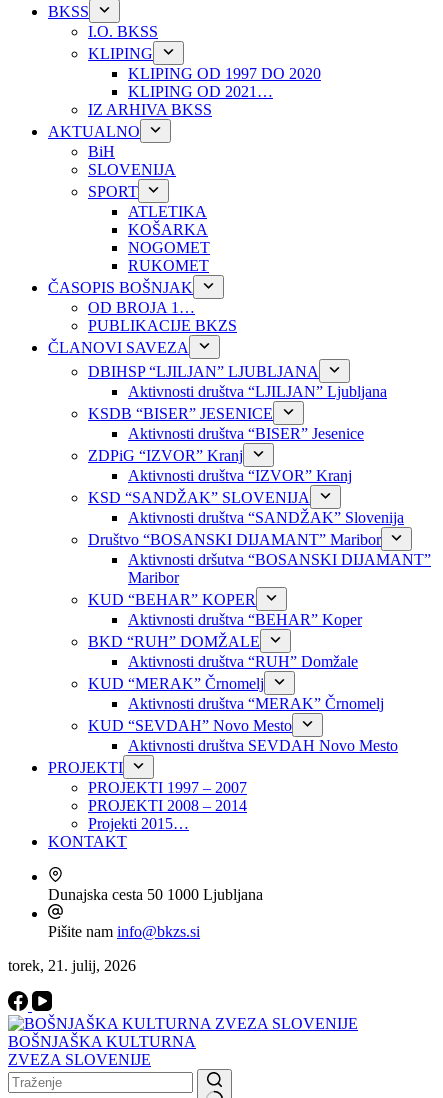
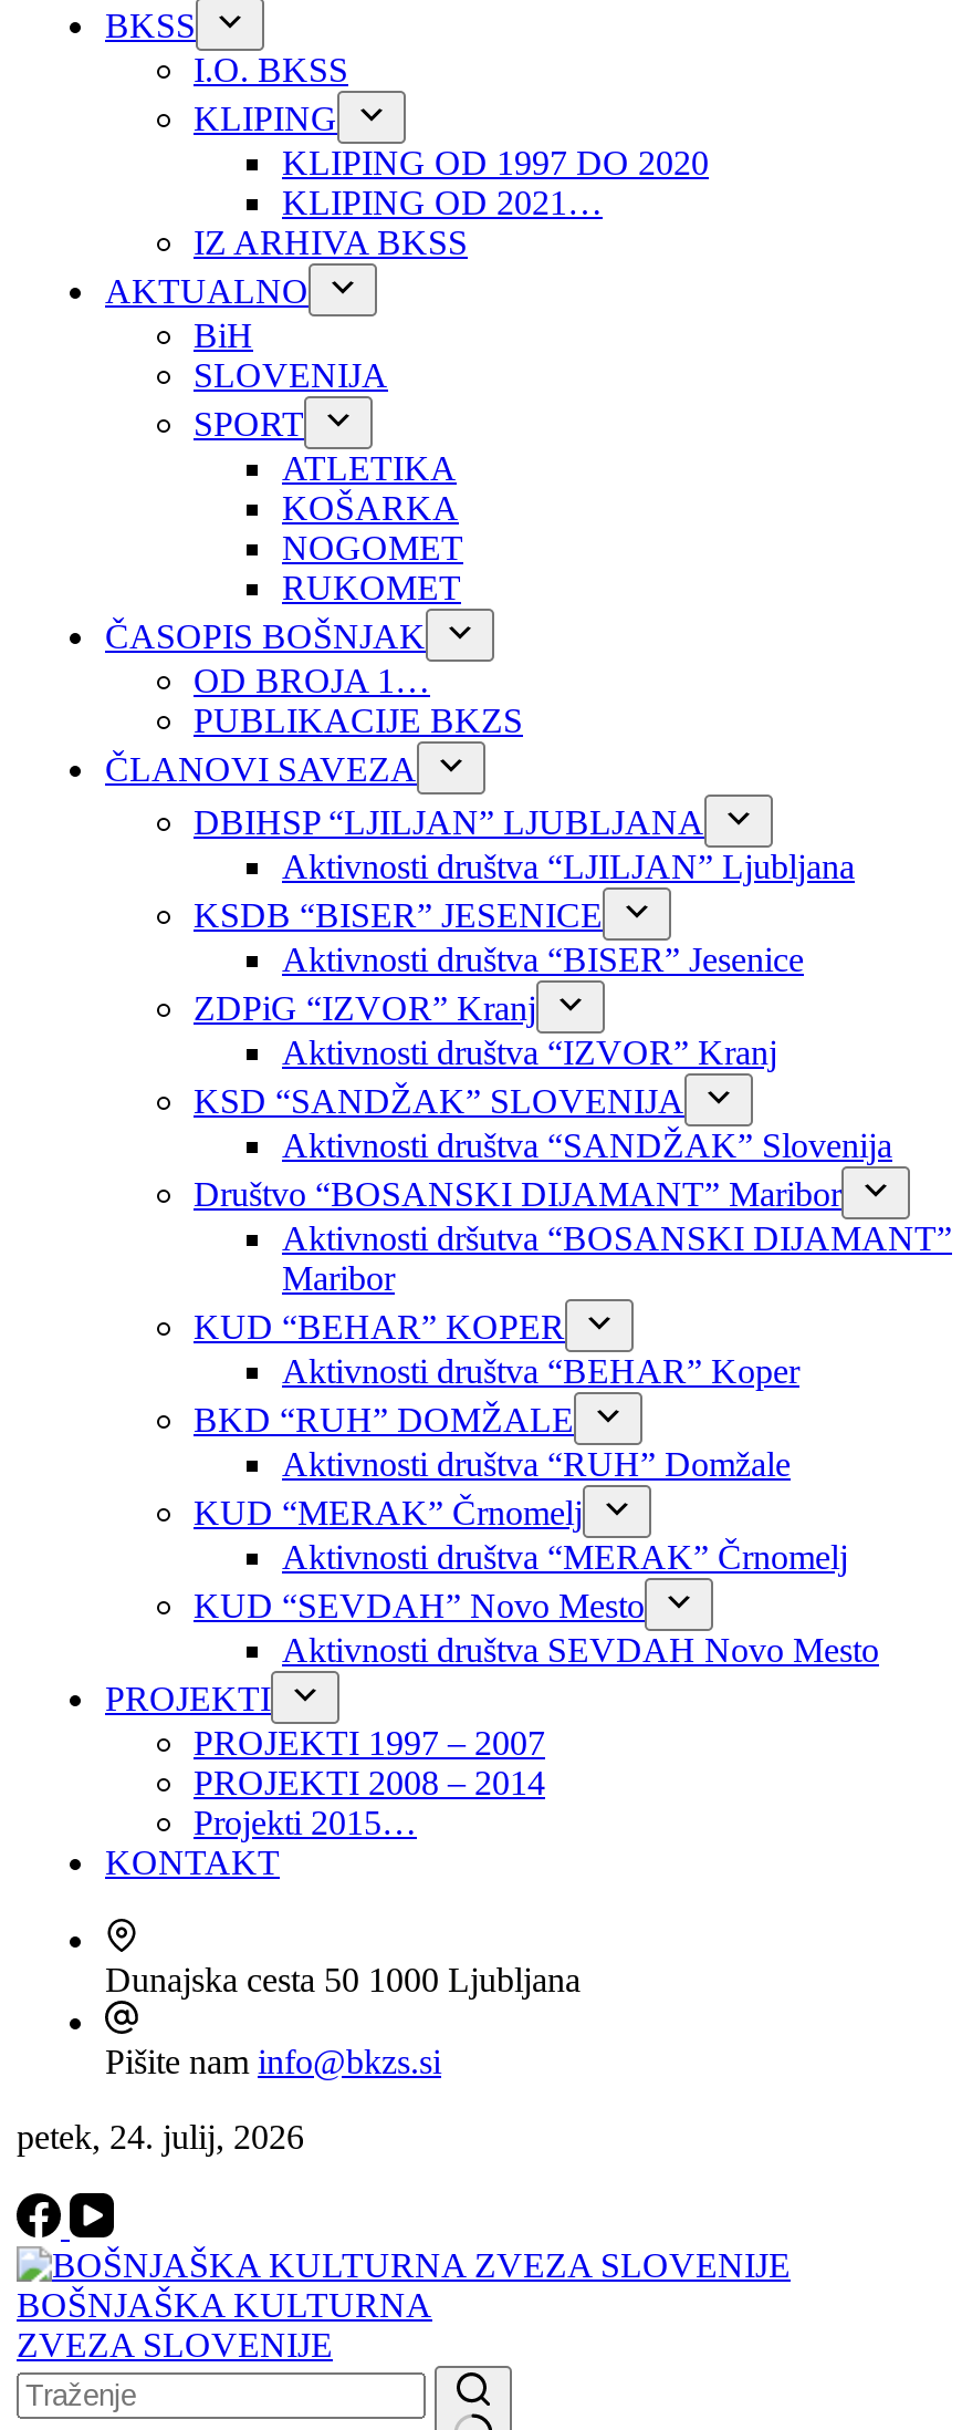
[8,957,136,974] torek, 21. julij, 2026 -> [17,2118,304,2156] petek, 24. julij, 2026

